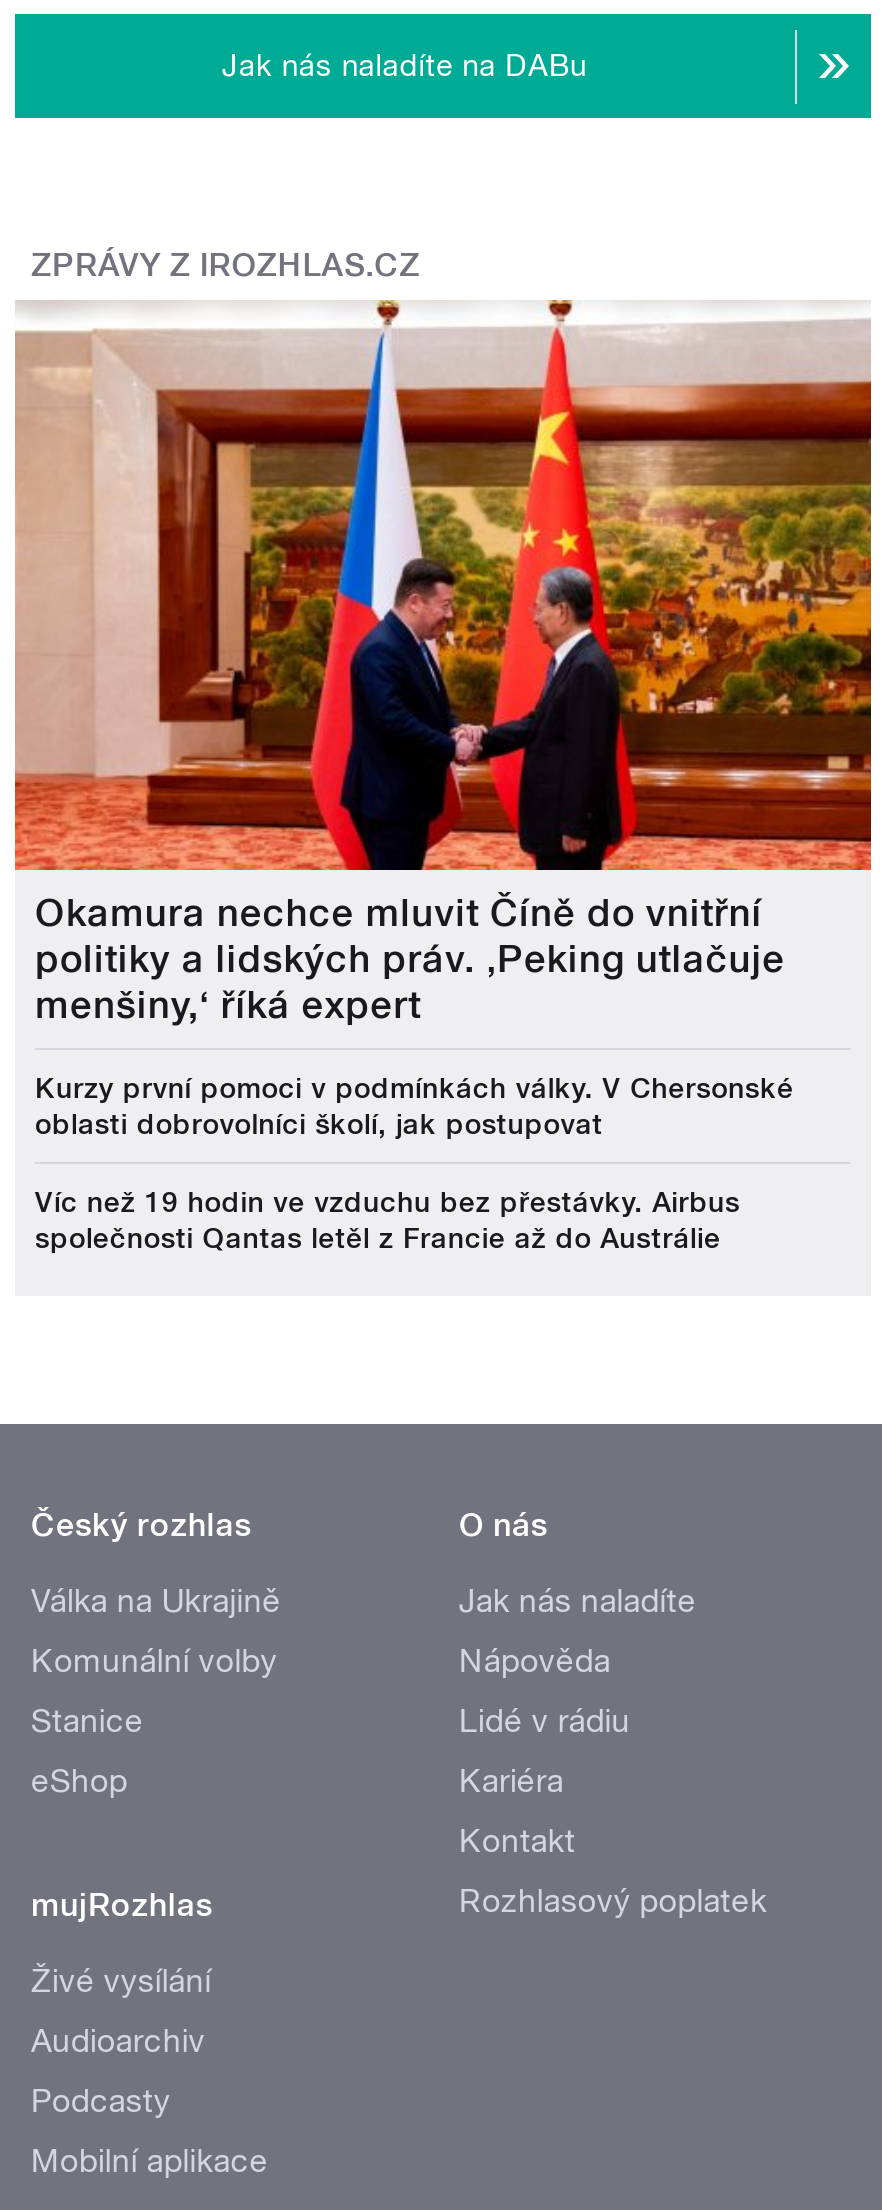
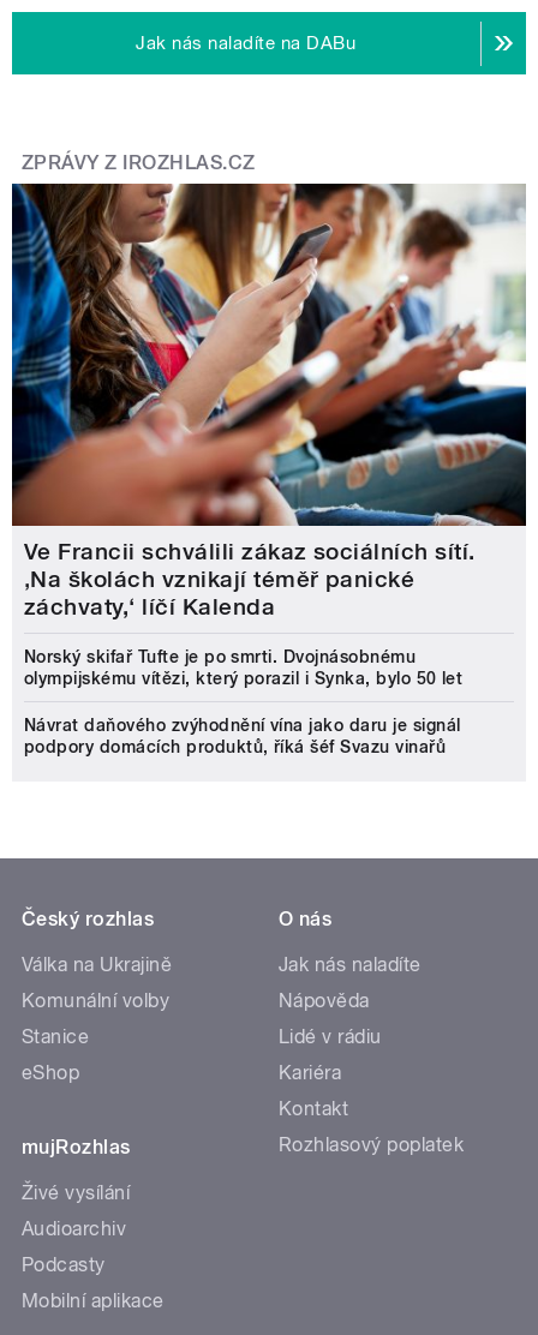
[13,298,873,1029] [image] | Okamura nechce mluvit Číně do vnitřní | politiky a lidských práv. ‚Peking utlačuje | menšiny,‘ říká expert -> [11,182,527,621] [image] | Ve Francii schválili zákaz sociálních sítí. | ‚Na školách vznikají téměř panické | záchvaty,‘ líčí Kalenda
[35,1073,794,1141] Kurzy první pomoci v podmínkách války. V Chersonské | oblasti dobrovolníci školí, jak postupovat -> [24,648,463,688] Norský skifař Tufte je po smrti. Dvojnásobnému | olympijskému vítězi, který porazil i Synka, bylo 50 let
[35,1187,740,1255] Víc než 19 hodin ve vzduchu bez přestávky. Airbus | společnosti Qantas letěl z Francie až do Austrálie -> [24,716,461,757] Návrat daňového zvýhodnění vína jako daru je signál | podpory domácích produktů, říká šéf Svazu vinařů

